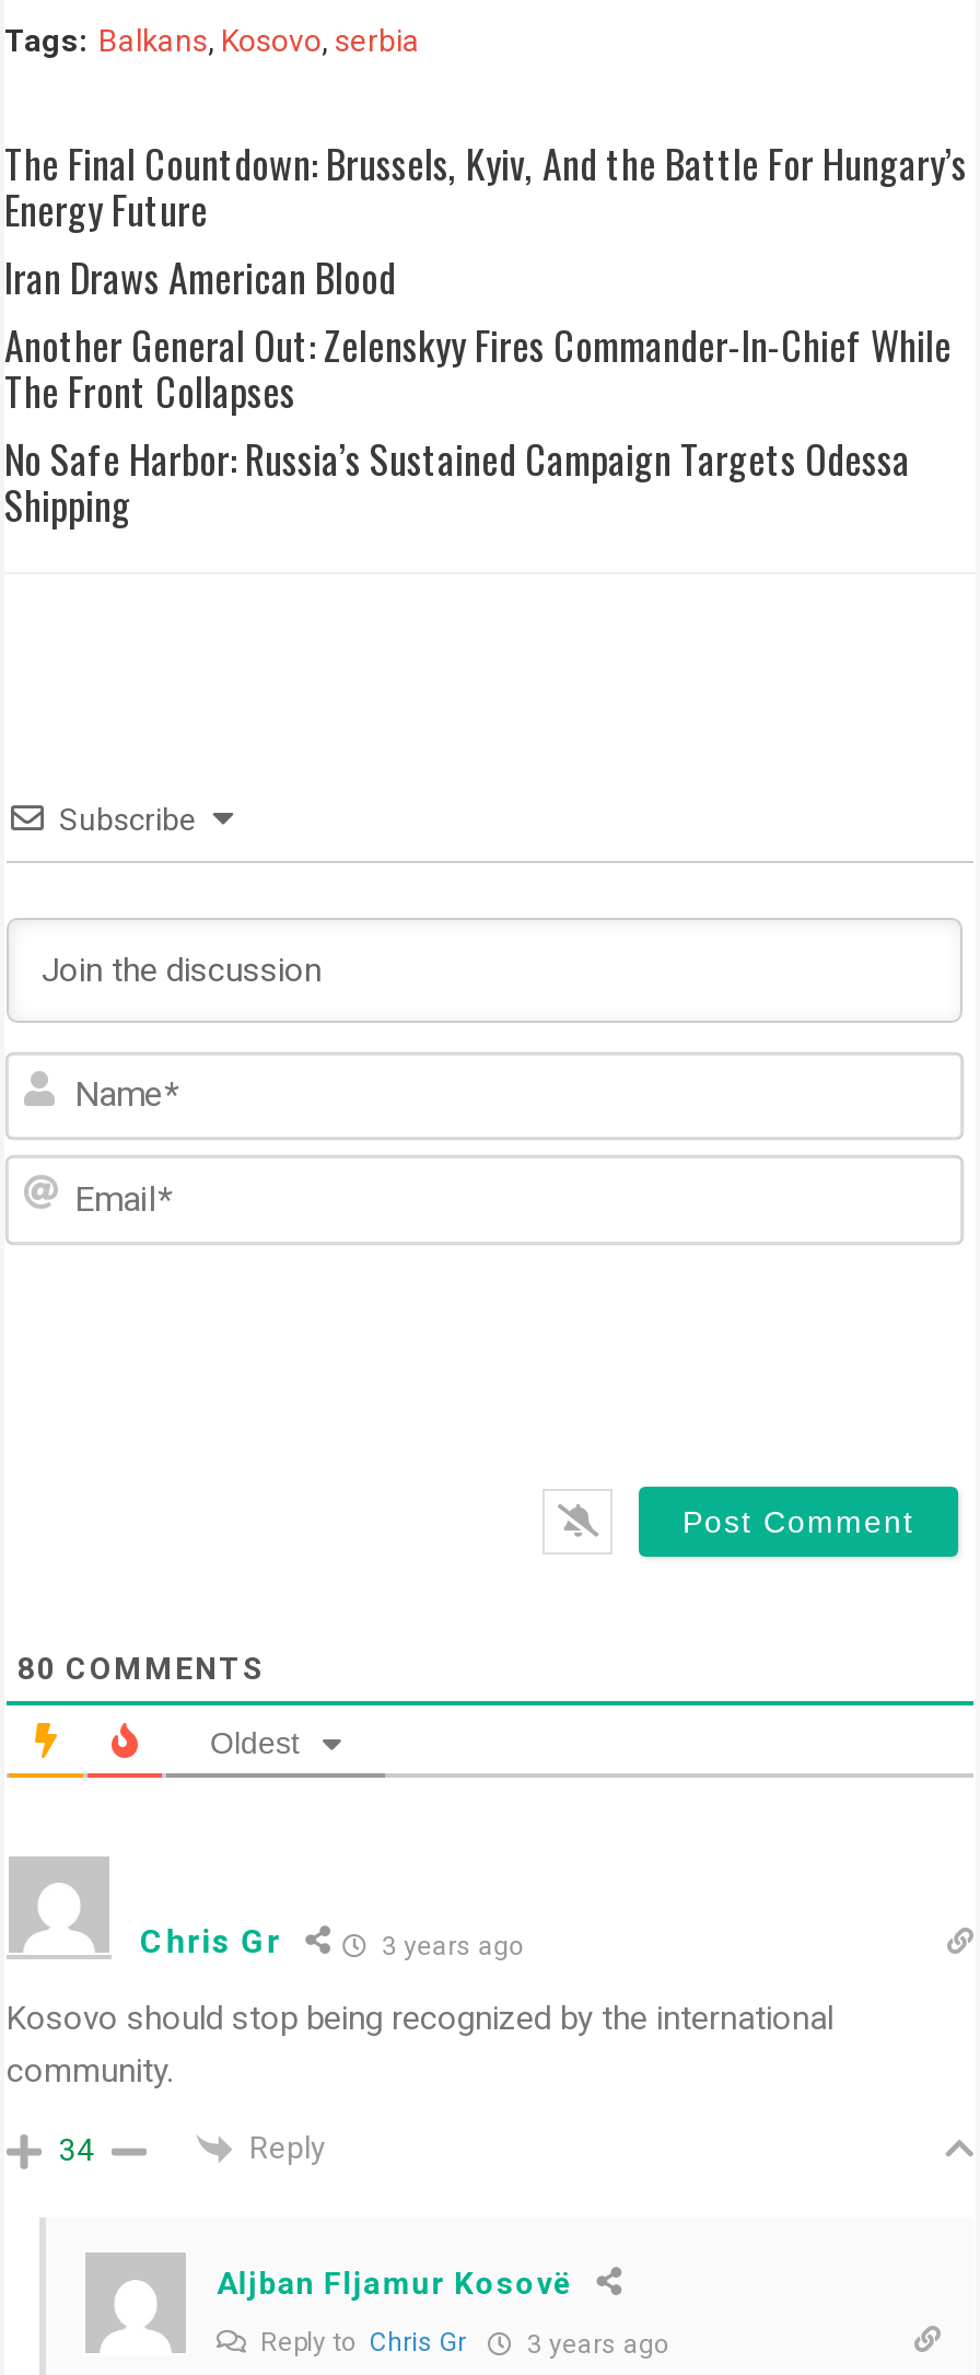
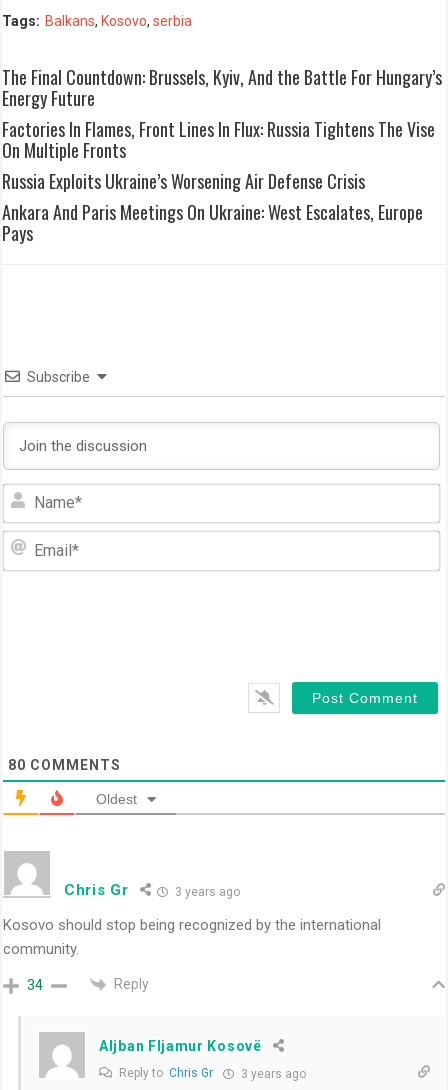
[4,248,952,532] Iran Draws American Blood | Another General Out: Zelenskyy Fires Commander-In-Chief While | The Front Collapses | No Safe Harbor: Russia’s Sustained Campaign Targets Odessa | Shipping -> [2,116,435,246] Factories In Flames, Front Lines In Flux: Russia Tightens The Vise | On Multiple Fronts | Russia Exploits Ukraine’s Worsening Air Defense Crisis | Ankara And Paris Meetings On Ukraine: West Escalates, Europe | Pays

